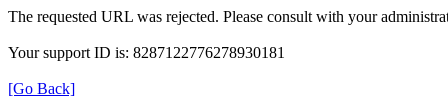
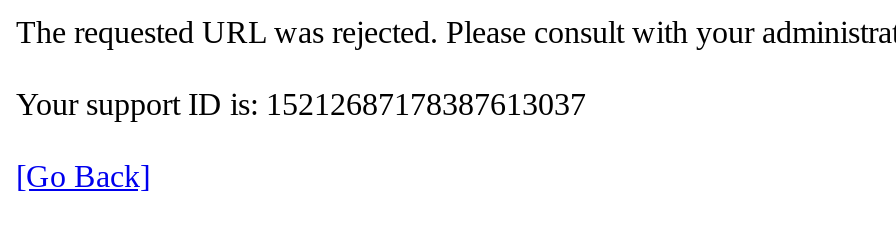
[8,44,285,61] Your support ID is: 8287122776278930181 -> [16,87,586,121] Your support ID is: 15212687178387613037

